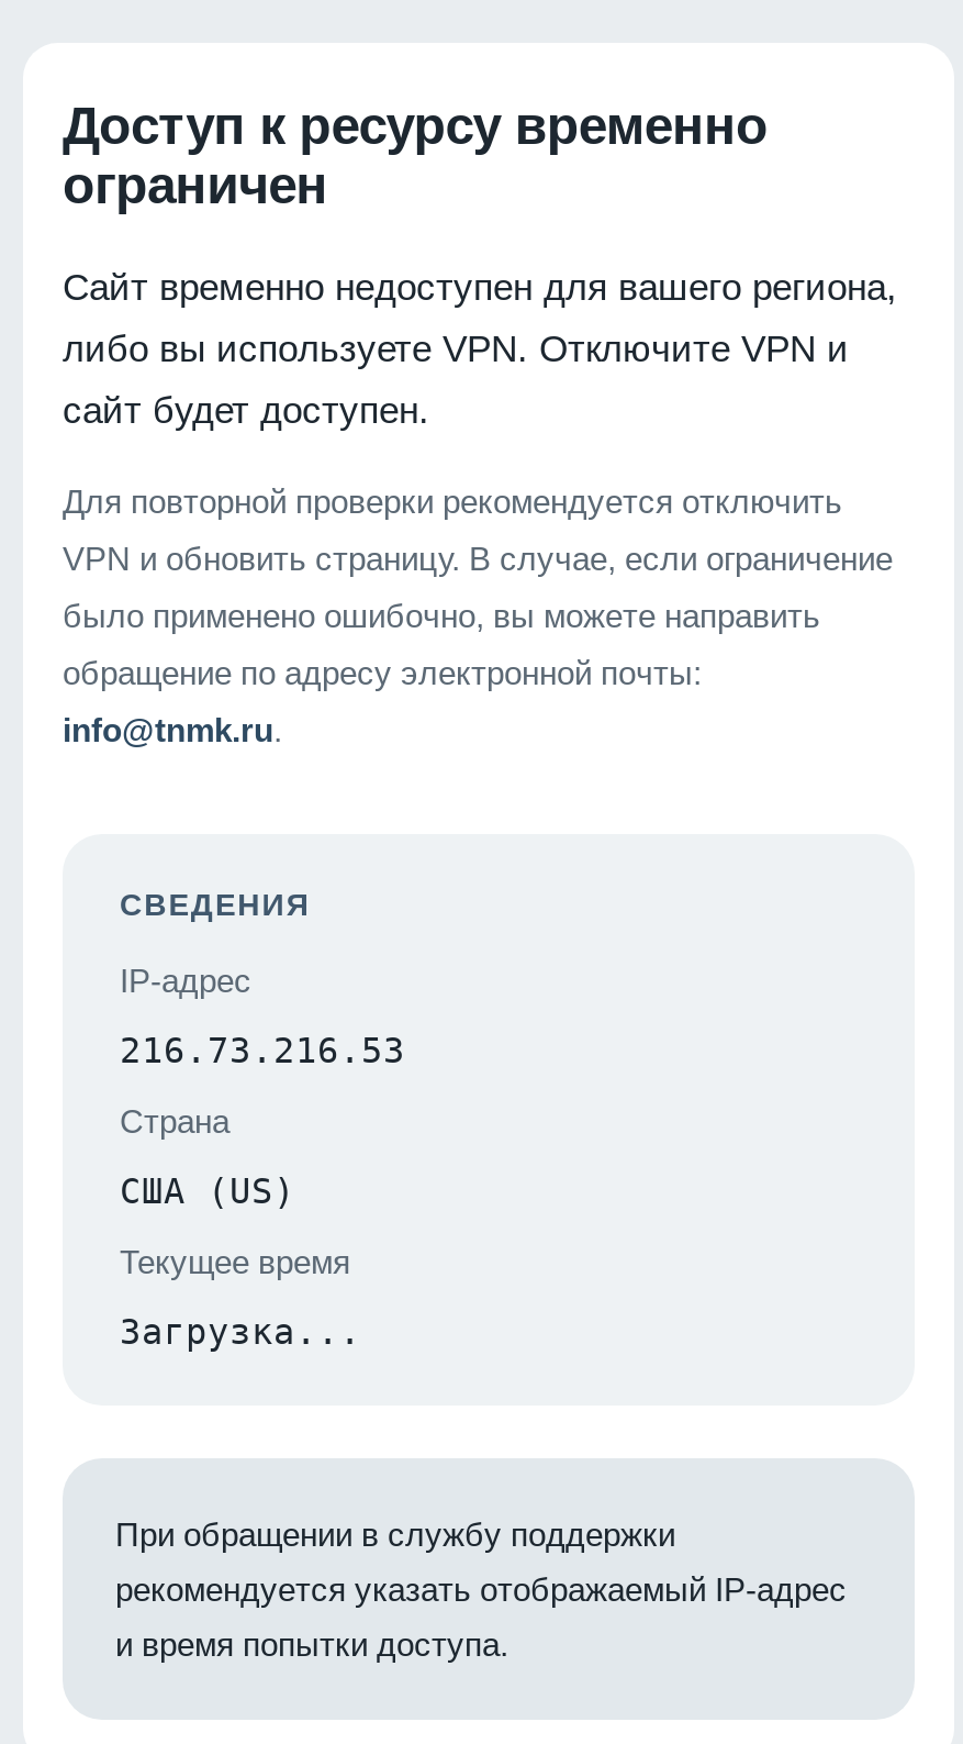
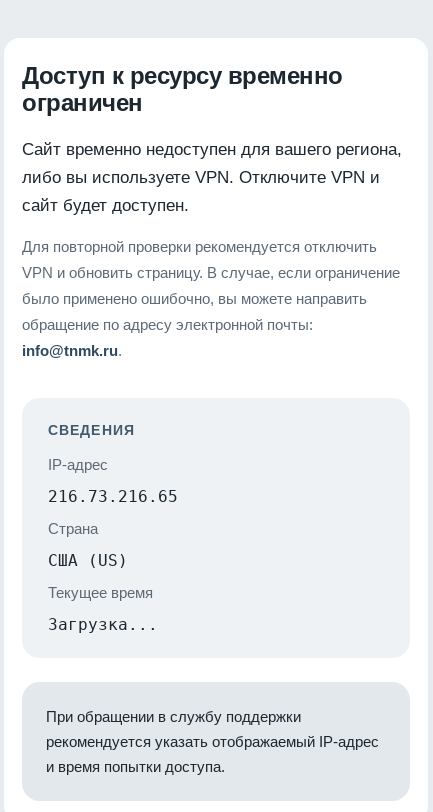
[120,1029,405,1070] 216.73.216.53 -> [48,486,178,505] 216.73.216.65

